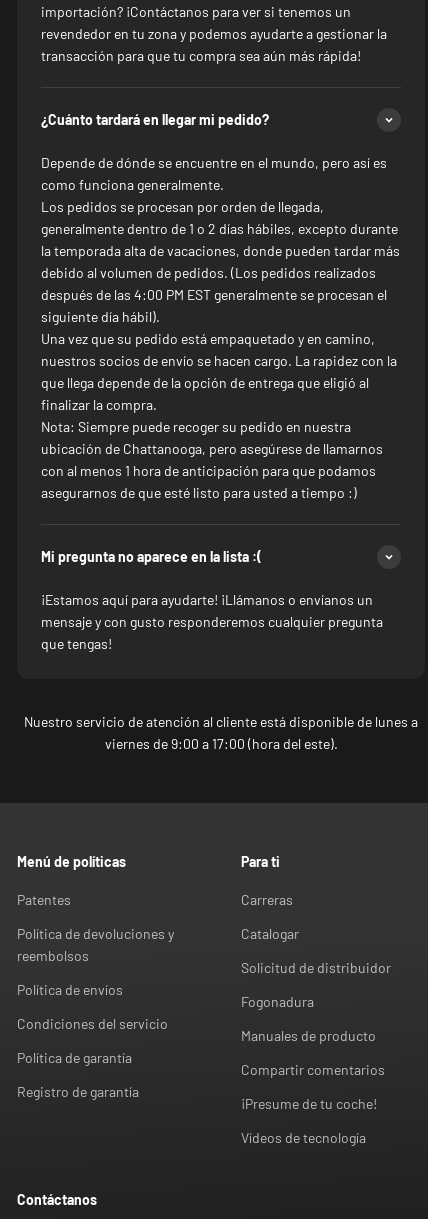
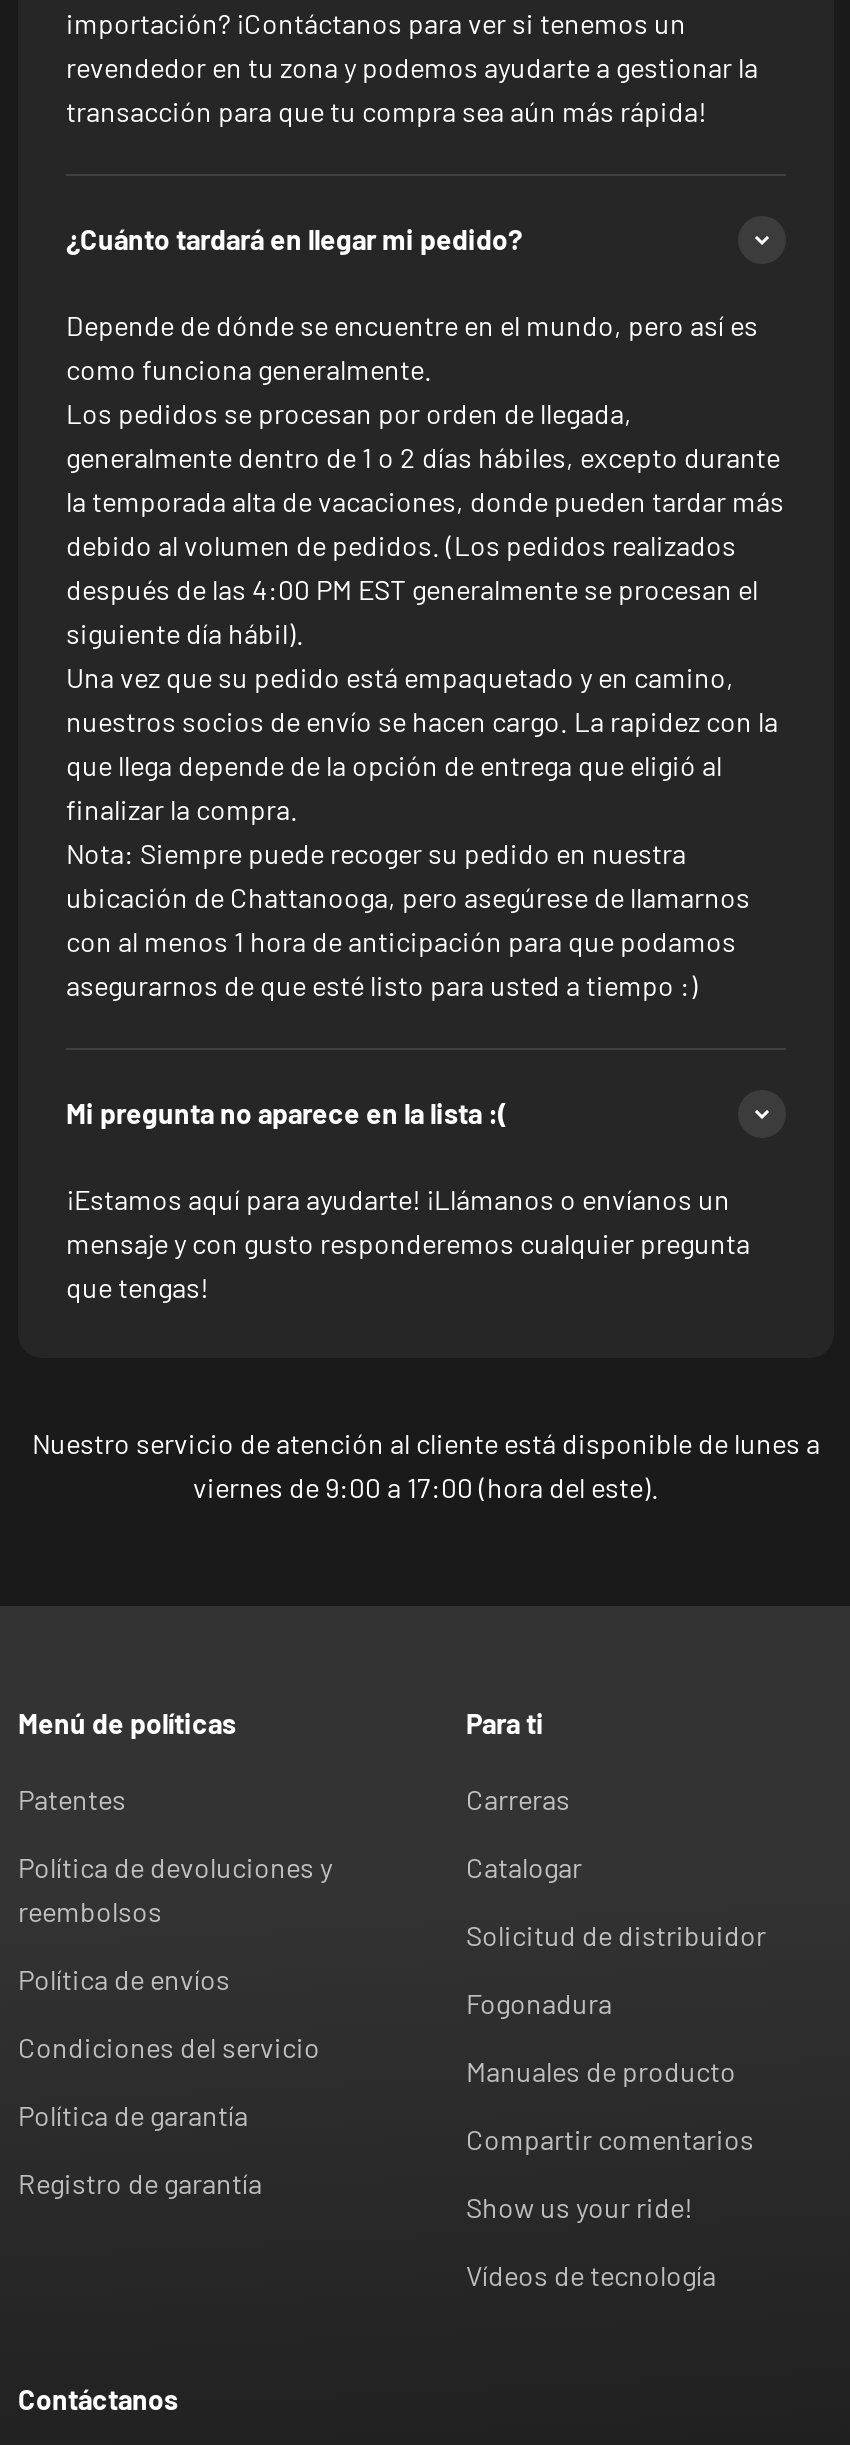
[241,1095,377,1112] ¡Presume de tu coche! -> [466,2191,692,2225] Show us your ride!

